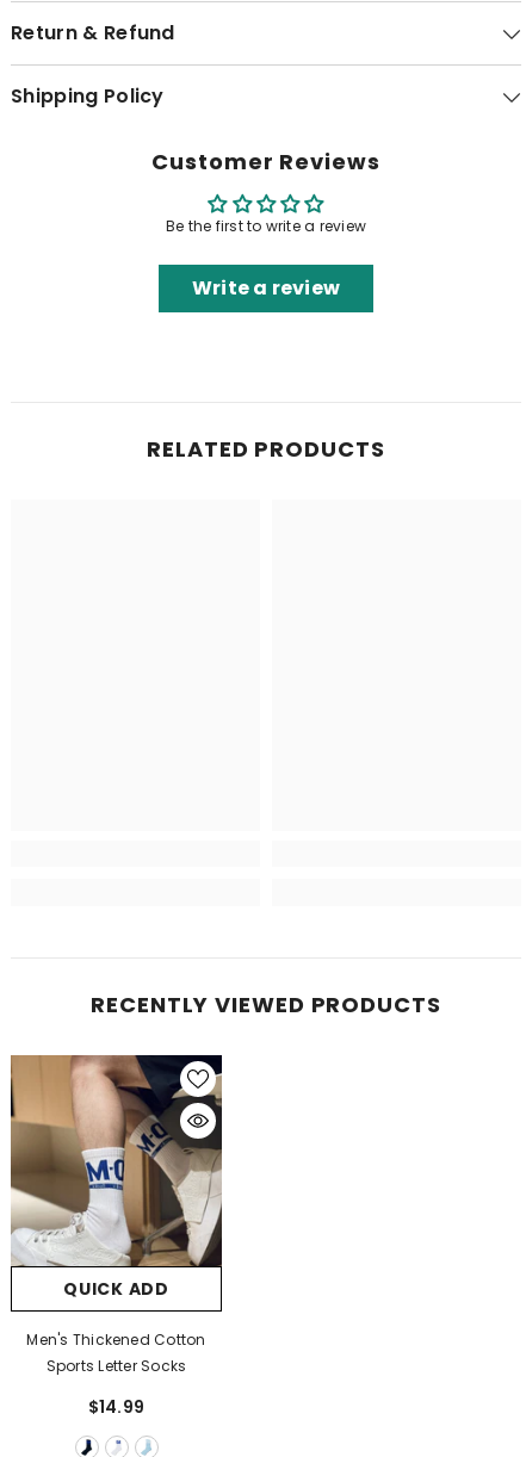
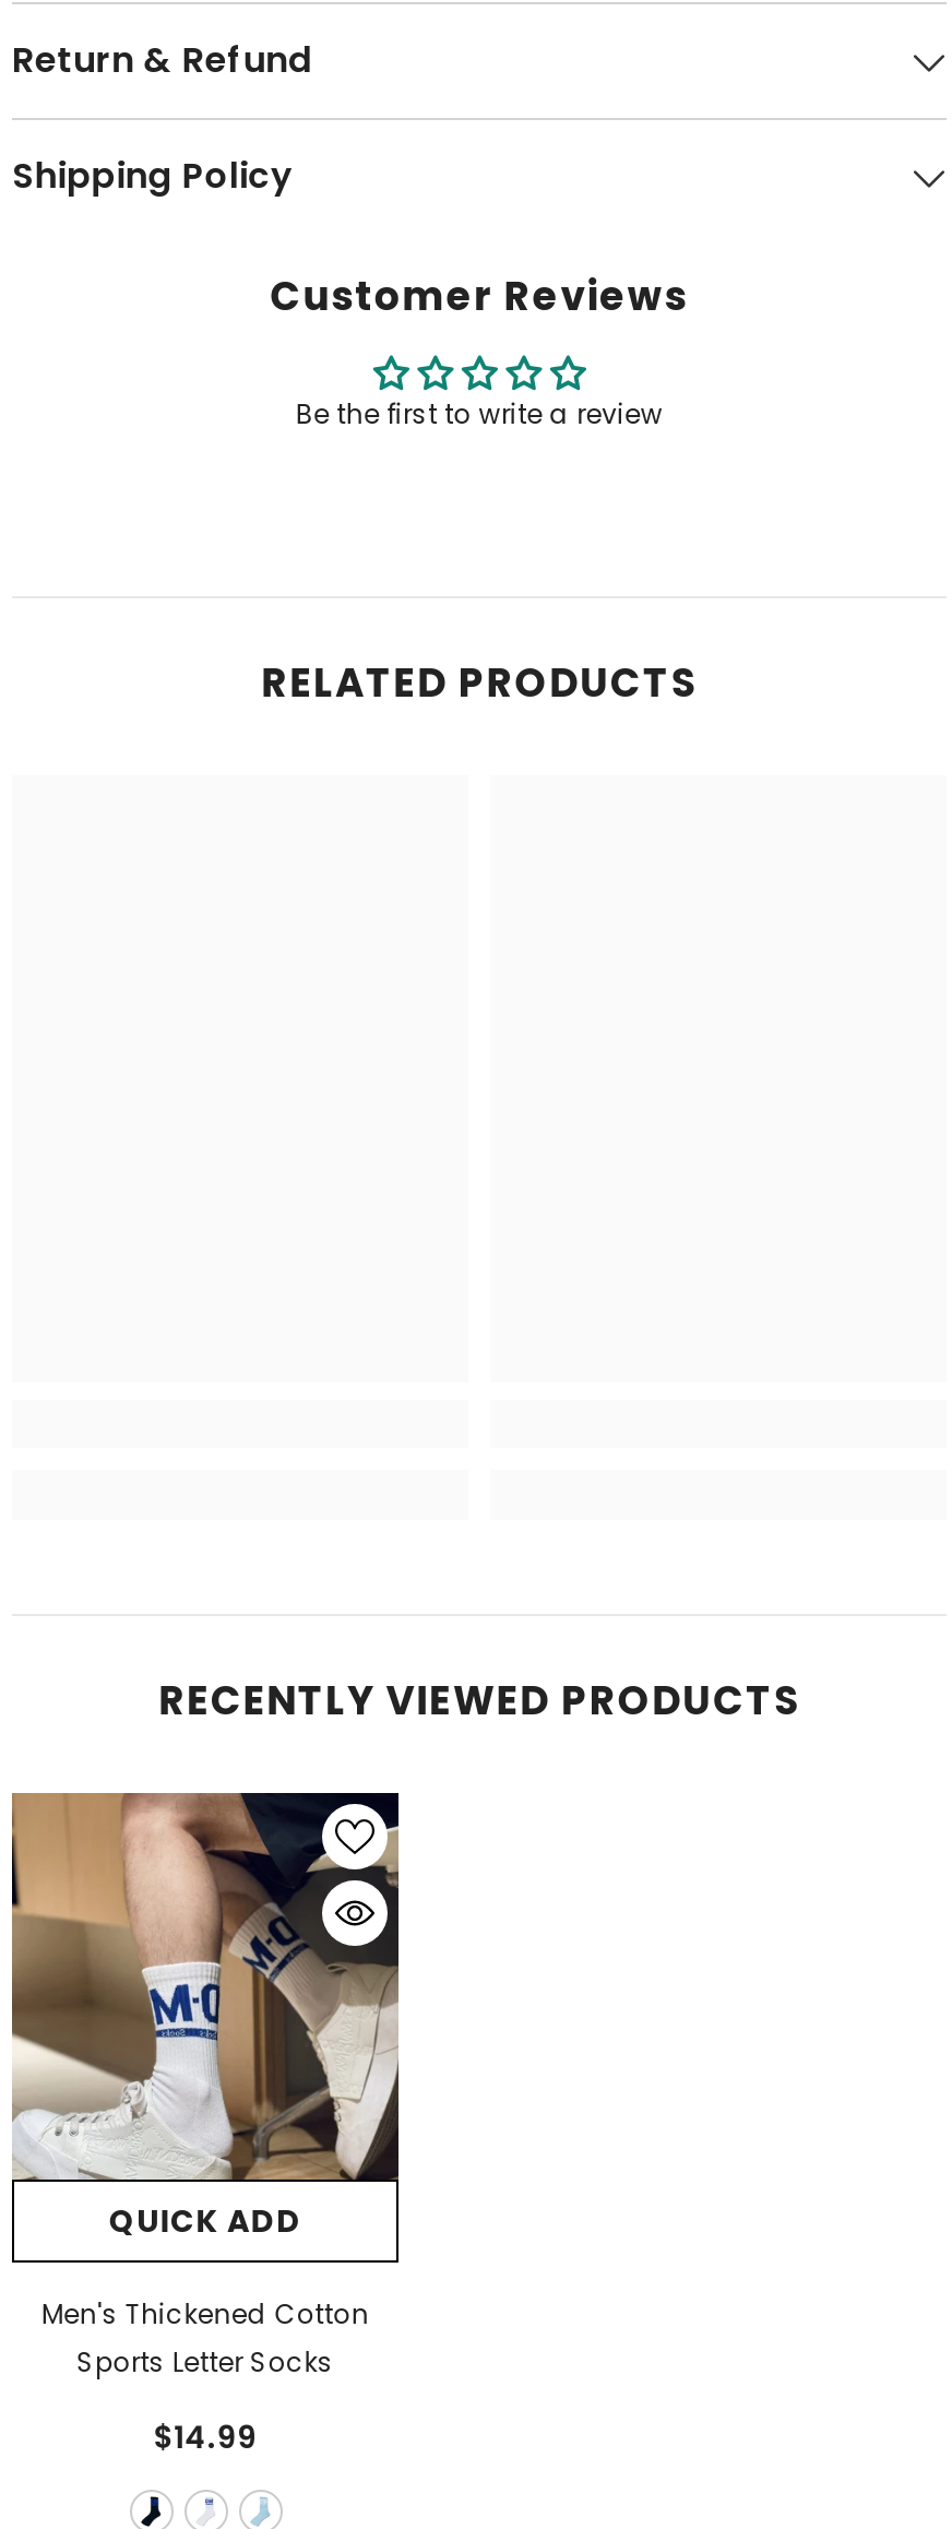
[192,275,340,302] Write a review -> none

